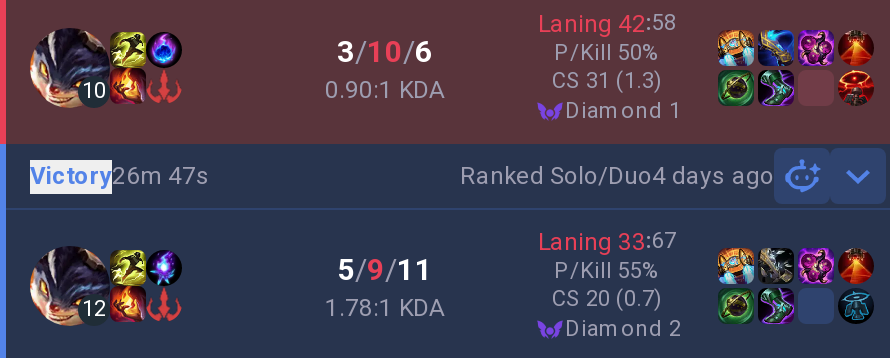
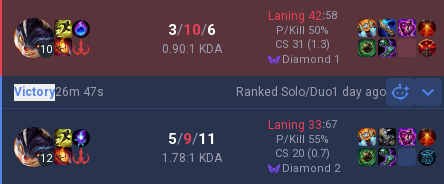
[460,161,774,190] Ranked Solo/Duo4 days ago -> [236,84,386,99] Ranked Solo/Duo1 day ago

